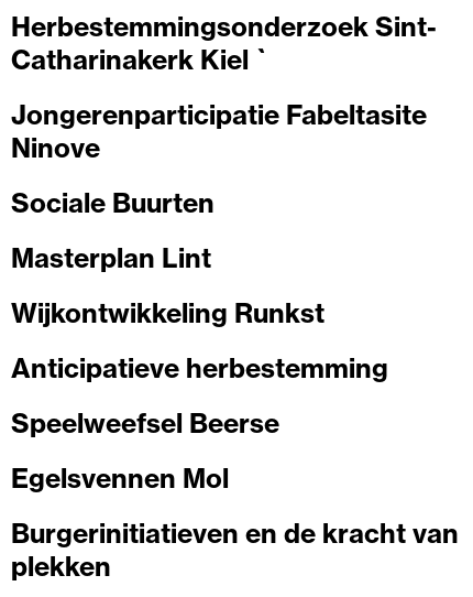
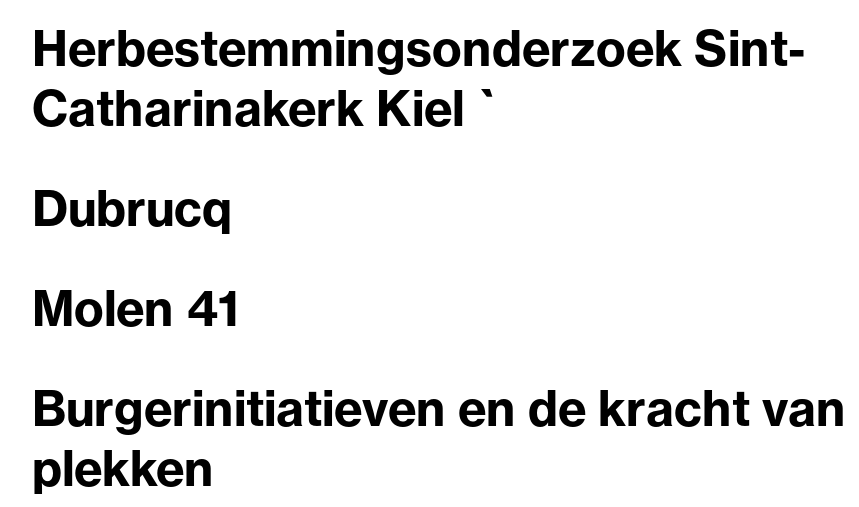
[11,98,427,495] Jongerenparticipatie Fabeltasite | Ninove | Sociale Buurten | Masterplan Lint | Wijkontwikkeling Runkst | Anticipatieve herbestemming | Speelweefsel Beerse | Egelsvennen Mol -> [32,178,238,338] Dubrucq | Molen 41

